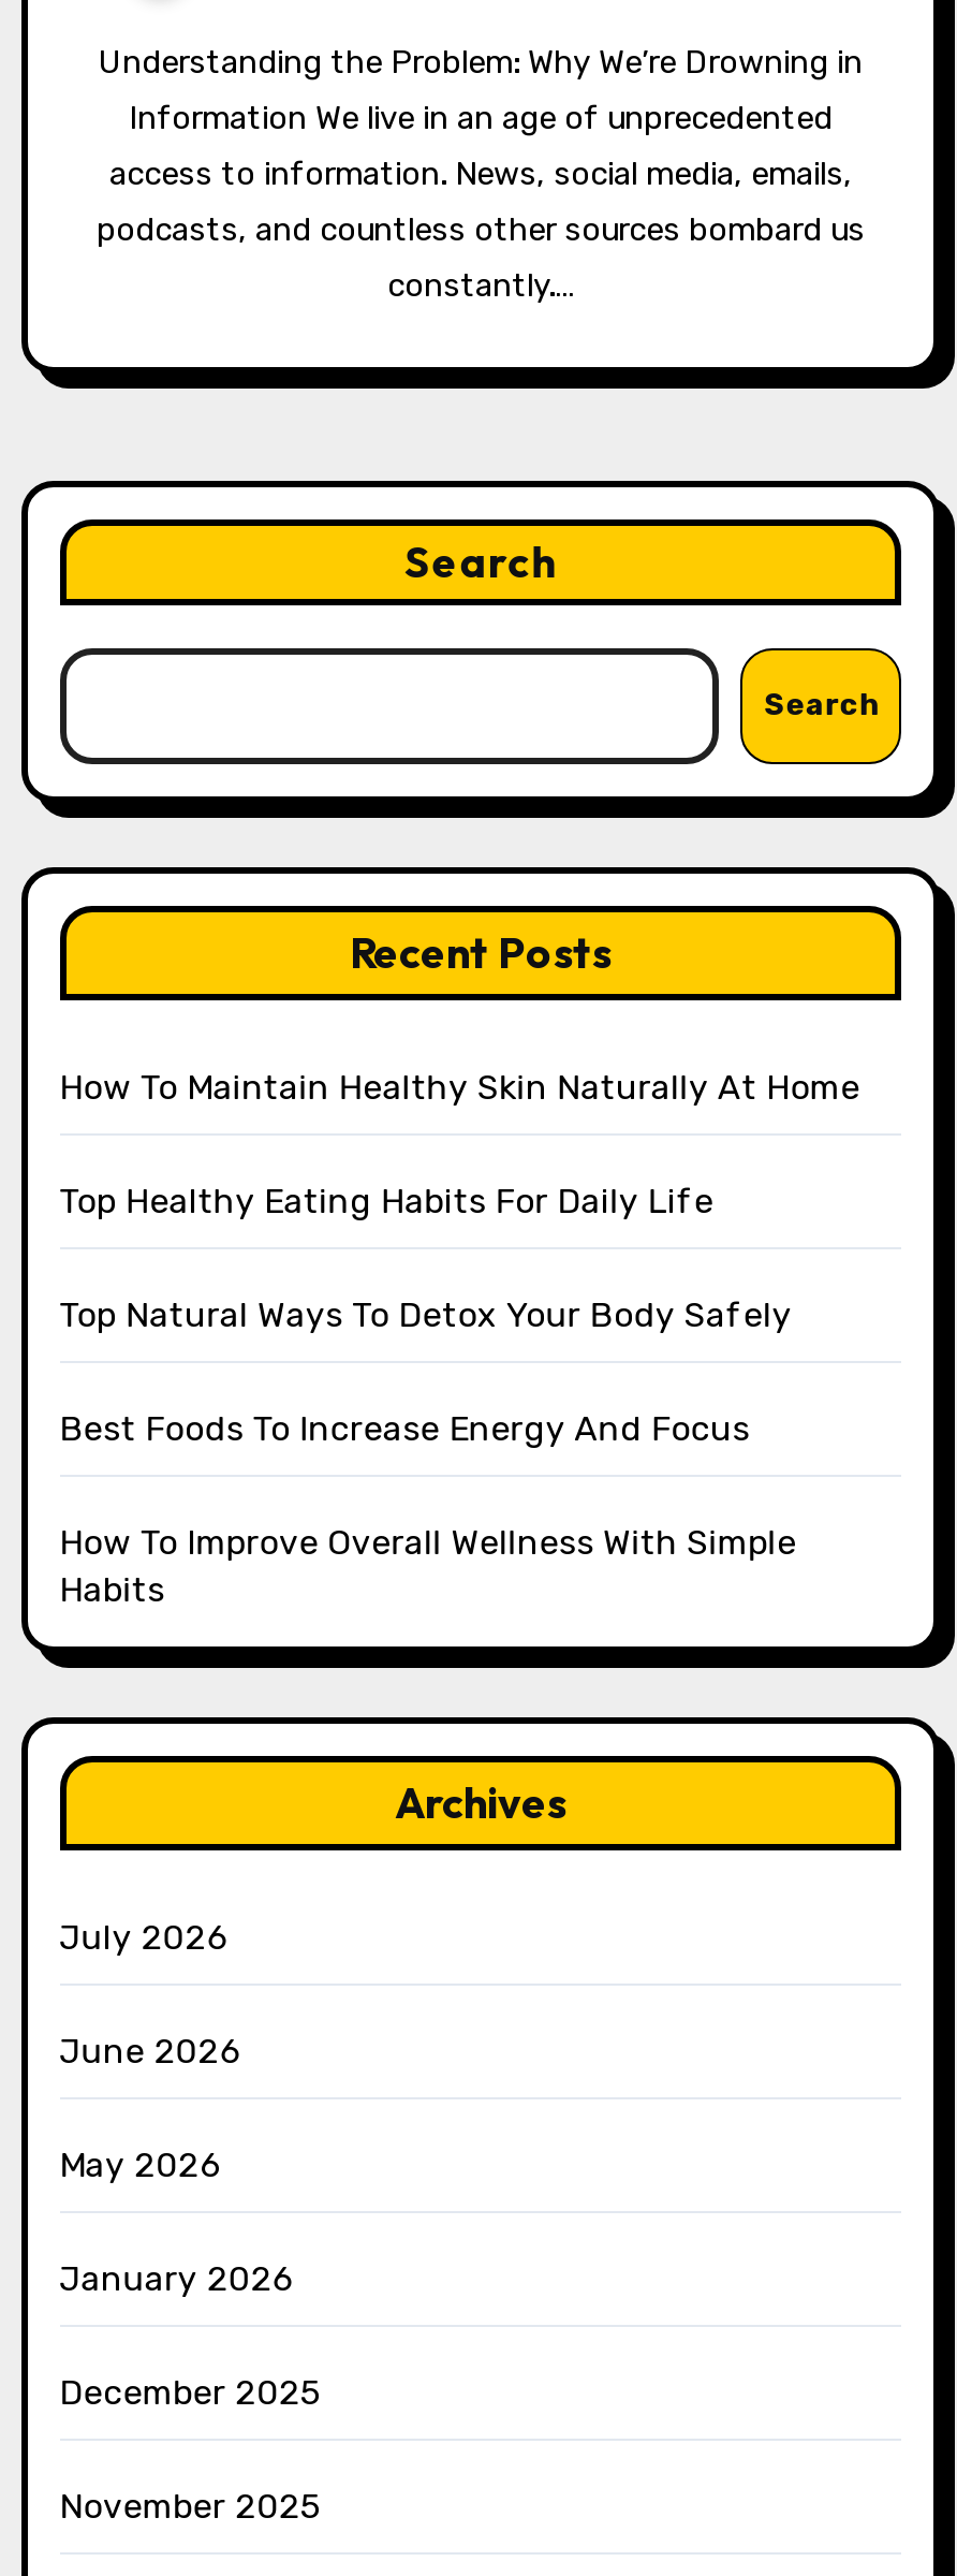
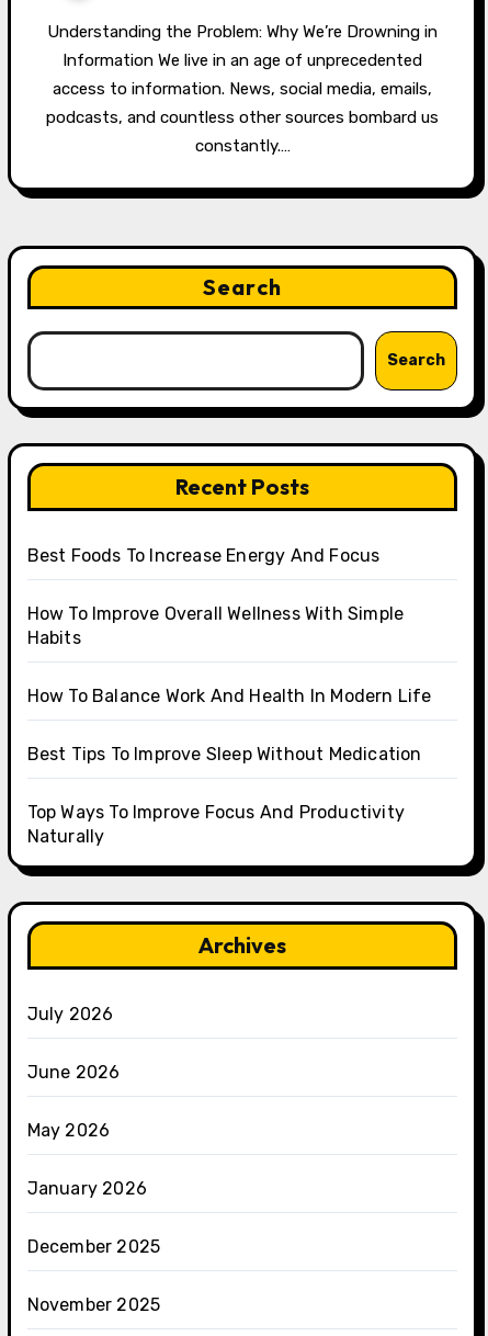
[59,1067,860,1336] How To Maintain Healthy Skin Naturally At Home | Top Healthy Eating Habits For Daily Life | Top Natural Ways To Detox Your Body Safely -> none
moved [59,1409,796,1610] -> [27,545,404,648]: Best Foods To Increase Energy And Focus | How To Improve Overall Wellness With Simple | Habits
none -> [27,686,432,847] How To Balance Work And Health In Modern Life | Best Tips To Improve Sleep Without Medication | Top Ways To Improve Focus And Productivity | Naturally

